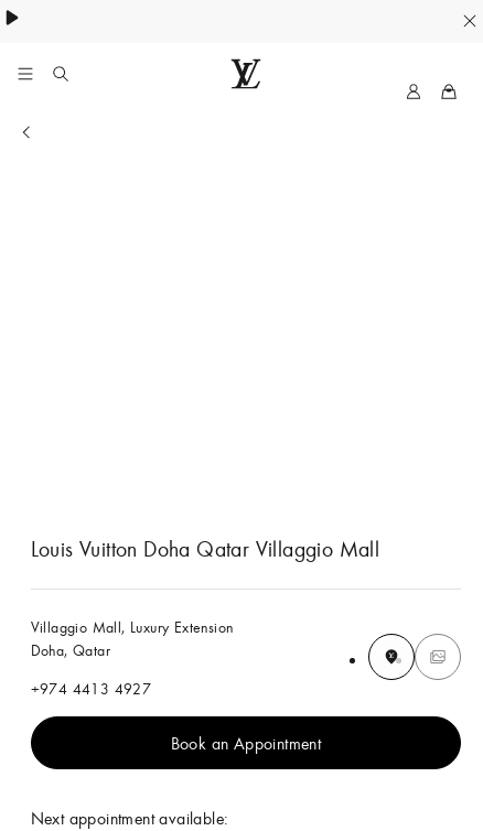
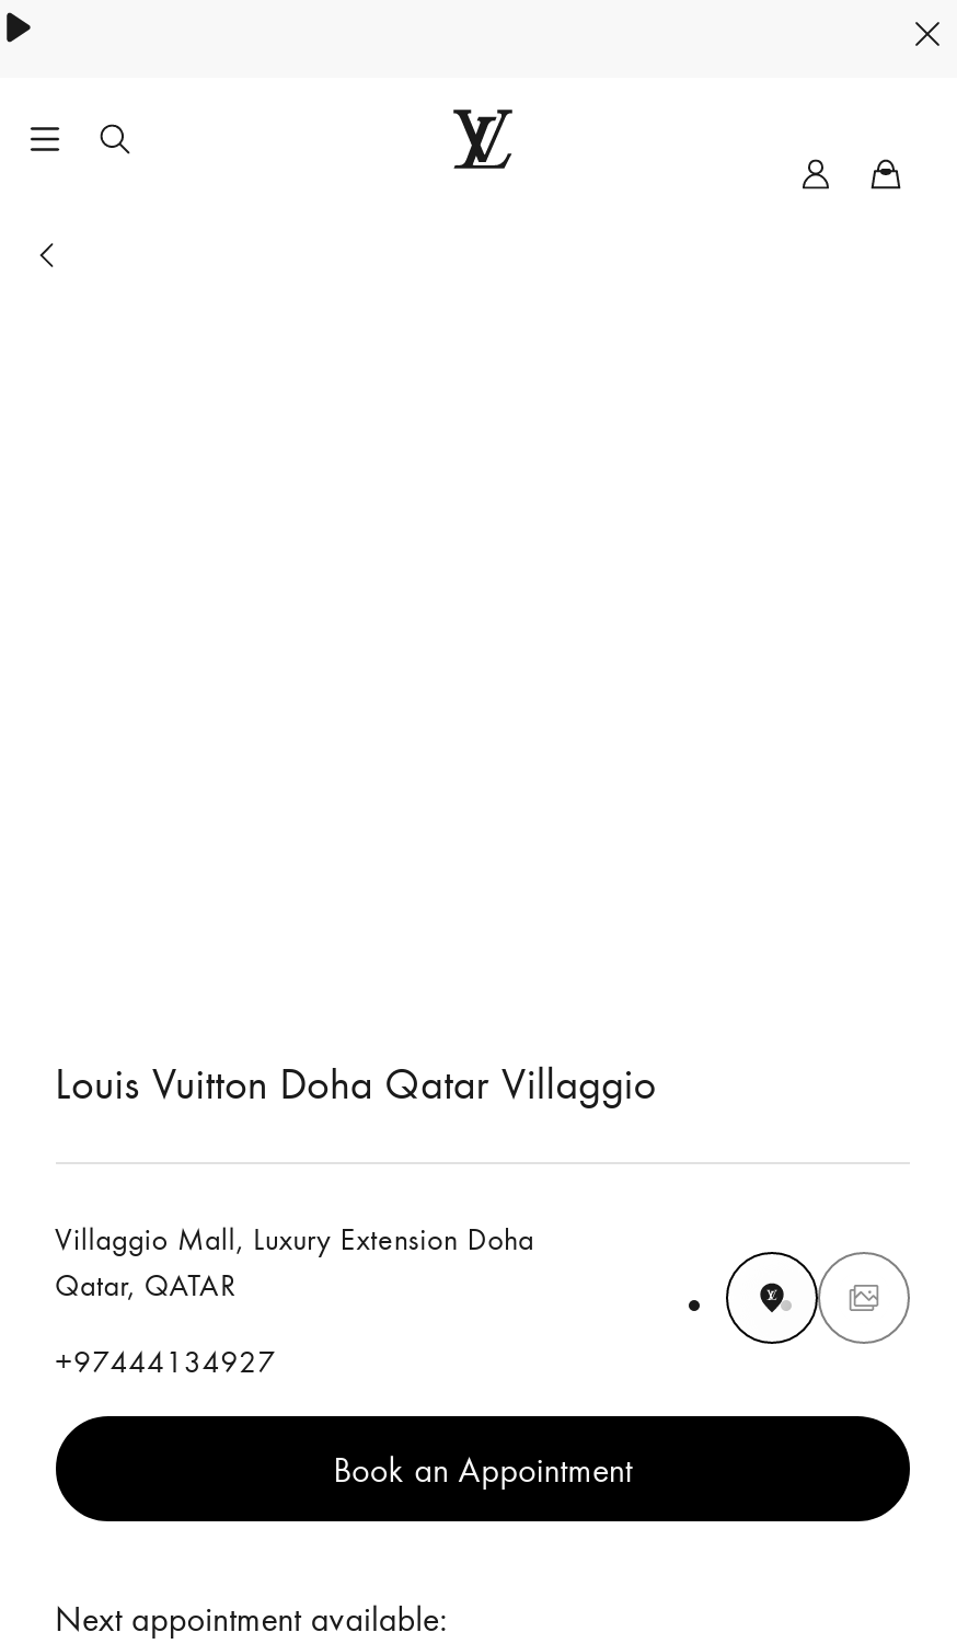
[31,535,380,562] Louis Vuitton Doha Qatar Villaggio Mall -> [55,1055,657,1110] Louis Vuitton Doha Qatar Villaggio
[31,617,233,660] Villaggio Mall, Luxury Extension | Doha, Qatar -> [55,1219,534,1304] Villaggio Mall, Luxury Extension Doha | Qatar, QATAR
[31,679,151,699] +974 4413 4927 -> [55,1342,276,1381] +97444134927

